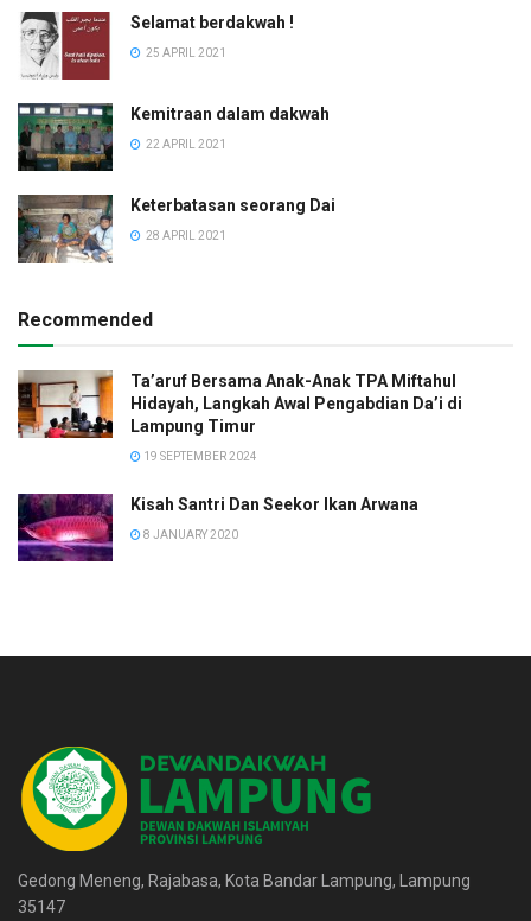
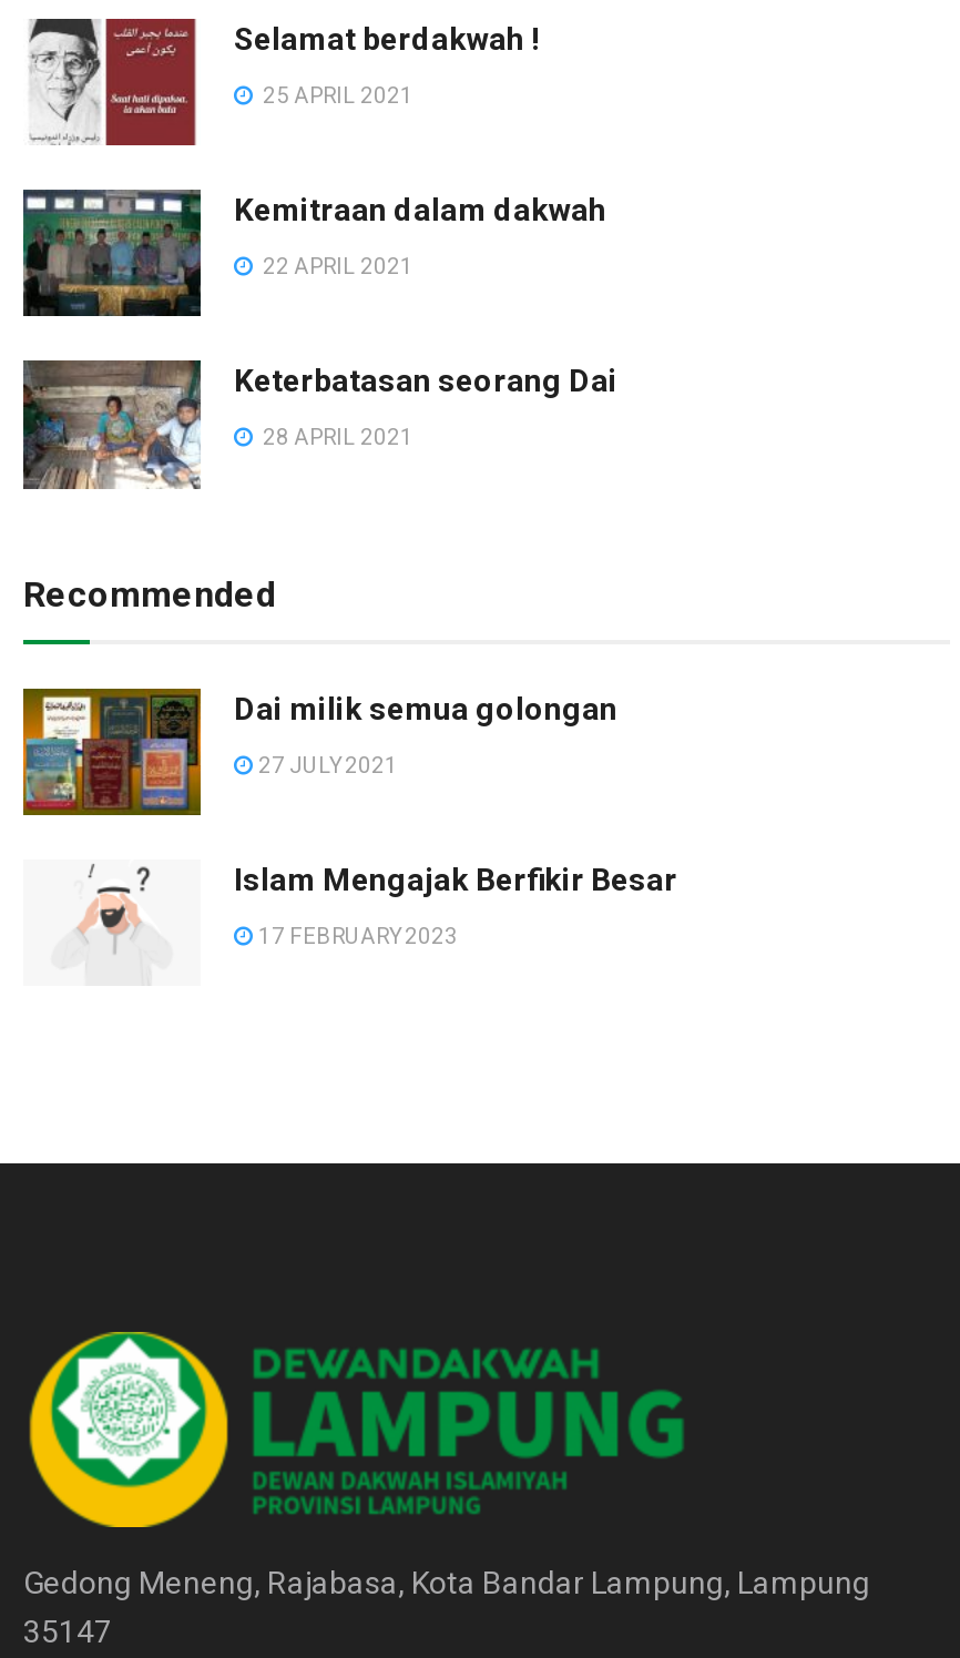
[17,371,462,439] [image] | Ta’aruf Bersama Anak-Anak TPA Miftahul | Hidayah, Langkah Awal Pengabdian Da’i di | Lampung Timur -> [21,689,617,817] [image] | Dai milik semua golongan
[141,449,257,462] 19 SEPTEMBER 2024 -> [254,752,398,777] 27 JULY 2021
[17,493,418,563] [image] | Kisah Santri Dan Seekor Ikan Arwana -> [23,861,677,986] [image] | Islam Mengajak Berfikir Besar
[141,528,238,541] 8 JANUARY 2020 -> [254,923,458,948] 17 FEBRUARY 2023

